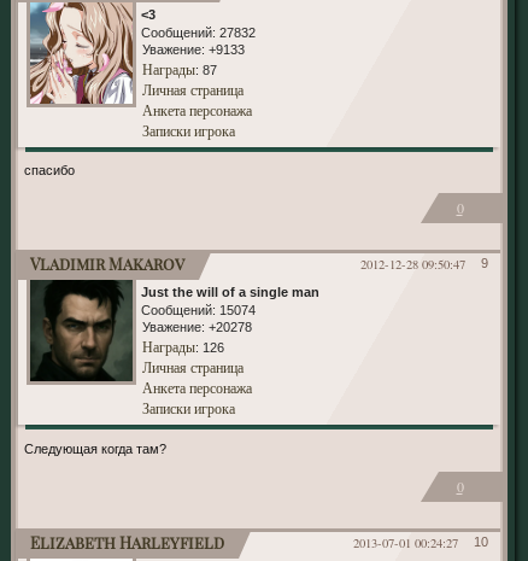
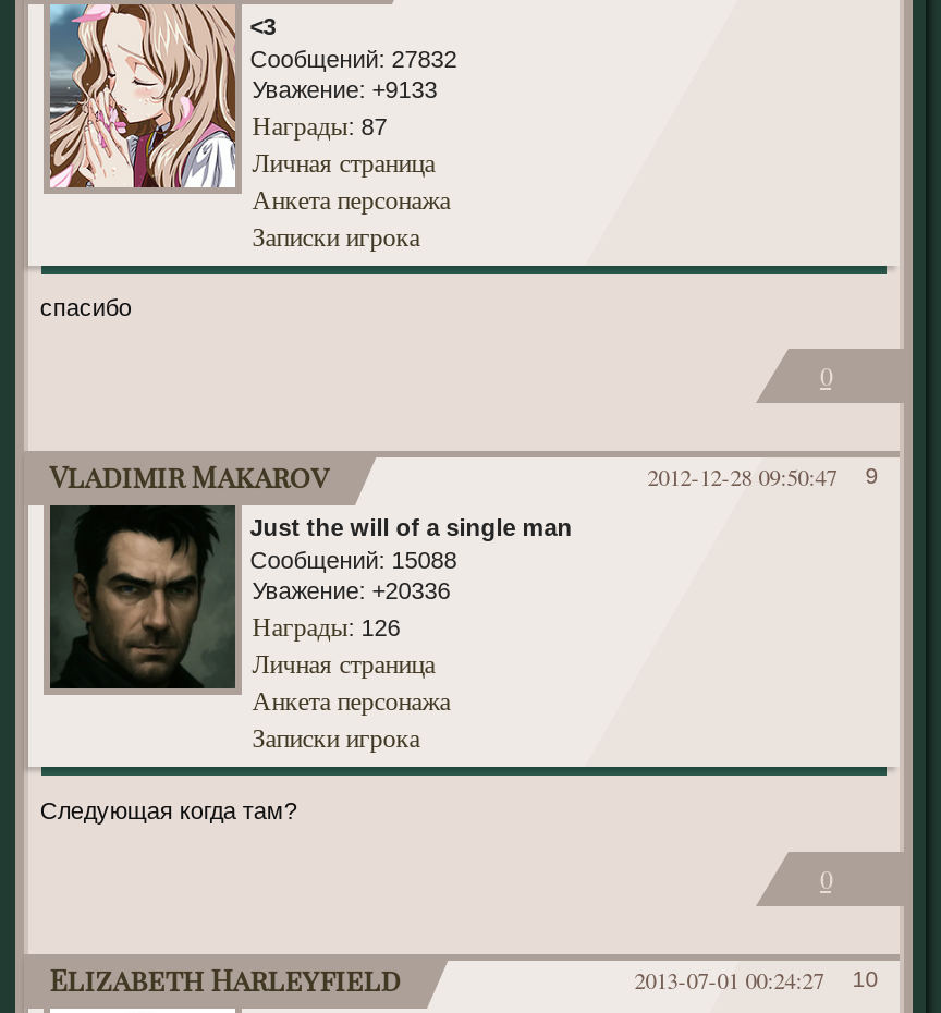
[141,303,255,318] Сообщений: 15074 -> [250,548,457,574] Сообщений: 15088
[142,320,252,335] Уважение: +20278 -> [252,578,450,604] Уважение: +20336

